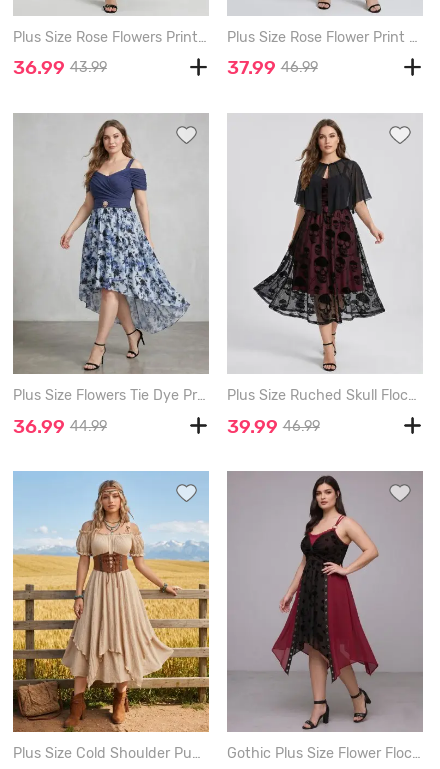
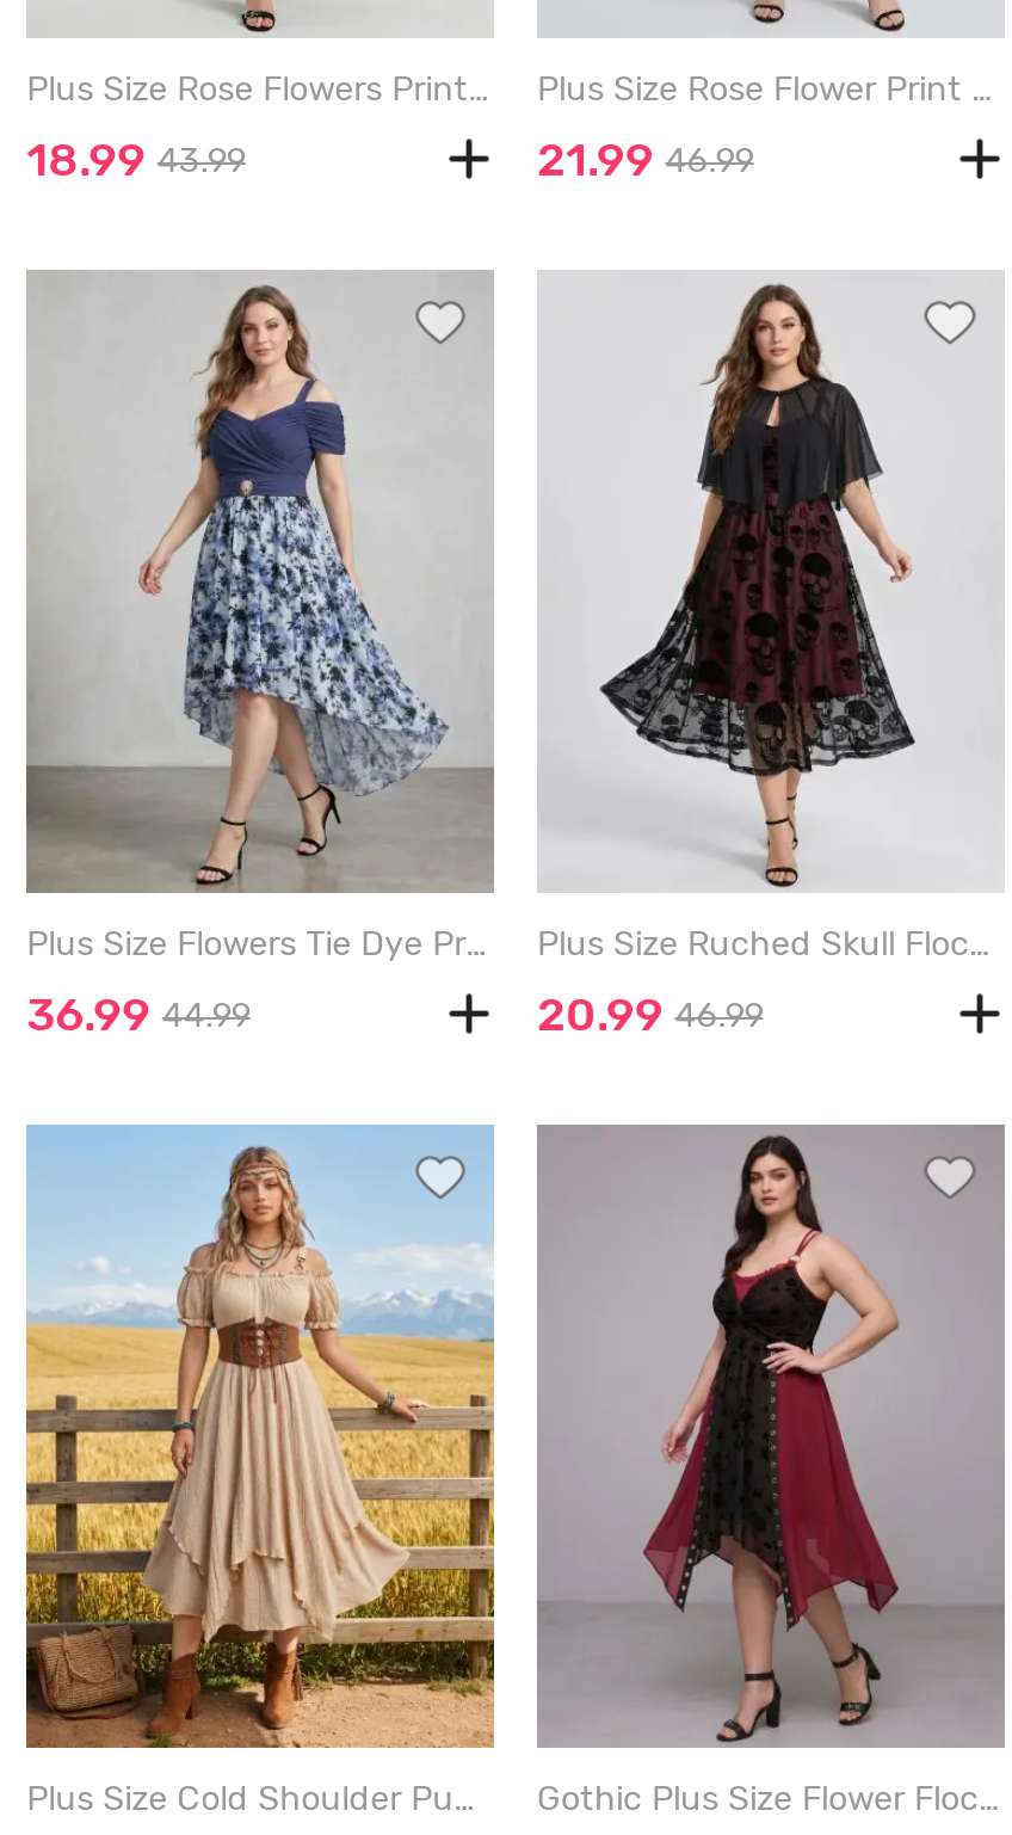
[13,56,107,79] 36.99 43.99 -> [26,133,246,188] 18.99 43.99
[227,56,318,79] 37.99 46.99 -> [537,133,754,188] 21.99 46.99
[227,414,320,437] 39.99 46.99 -> [537,989,763,1044] 20.99 46.99

